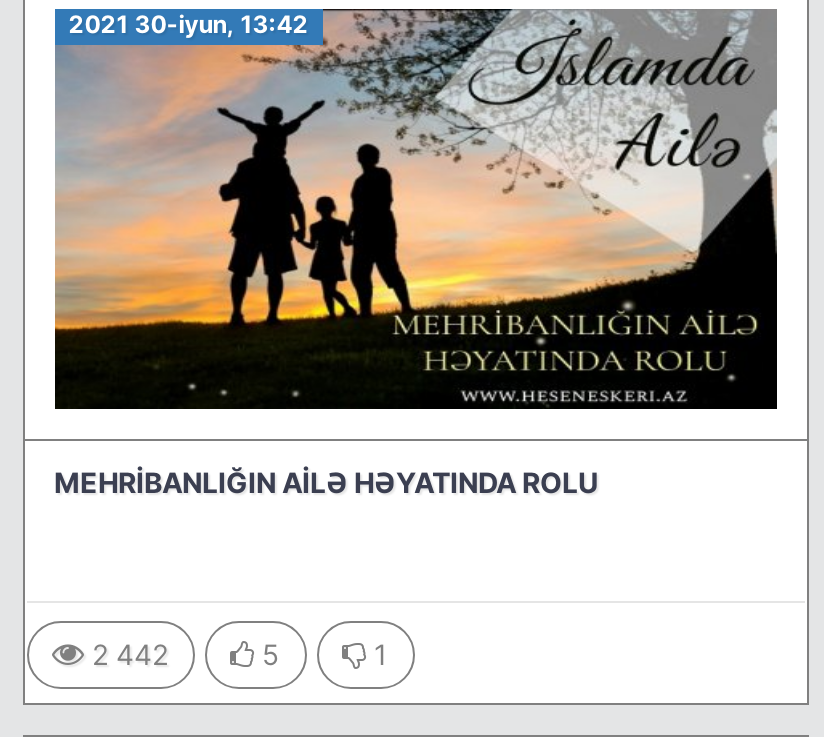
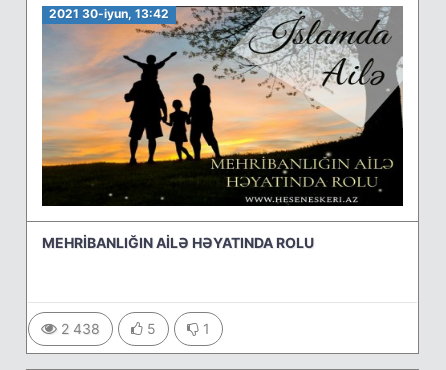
[84,637,168,671] 2 442 -> [56,320,99,337] 2 438

